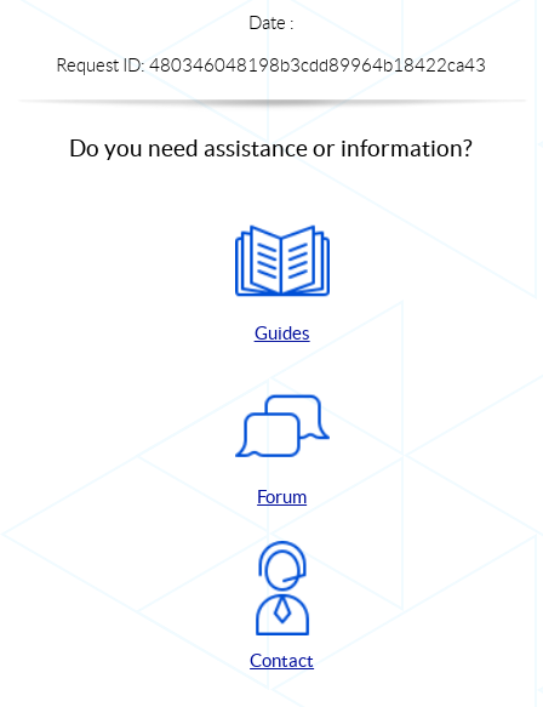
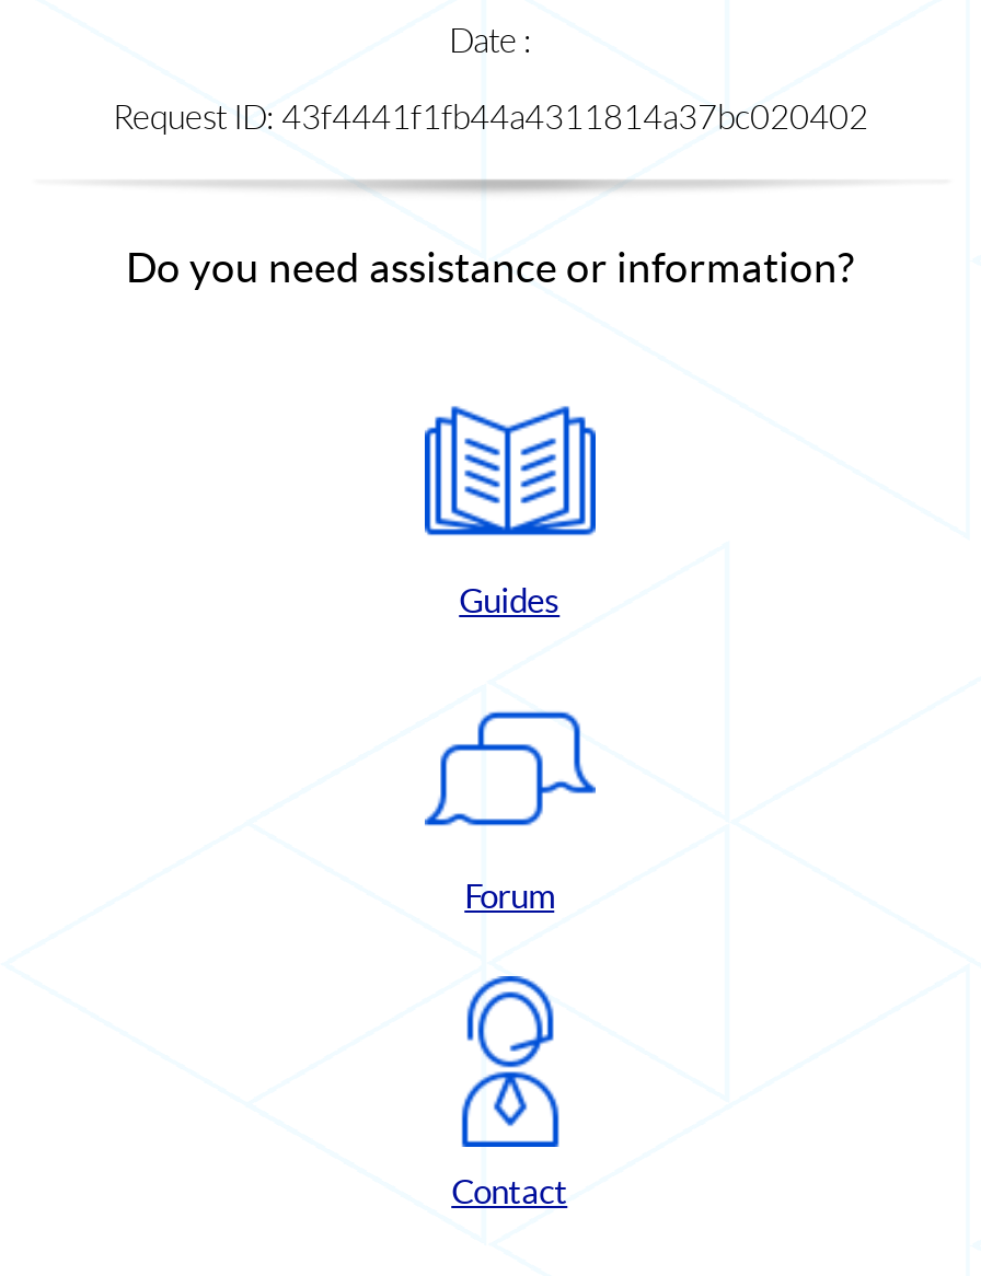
[56,55,487,75] Request ID: 480346048198b3cdd89964b18422ca43 -> [113,98,868,136] Request ID: 43f4441f1fb44a4311814a37bc020402

